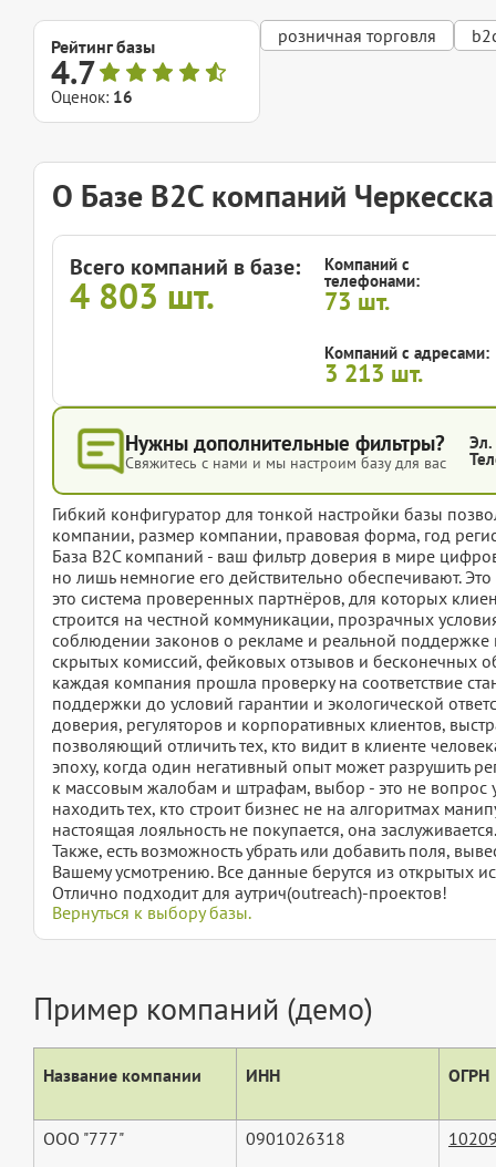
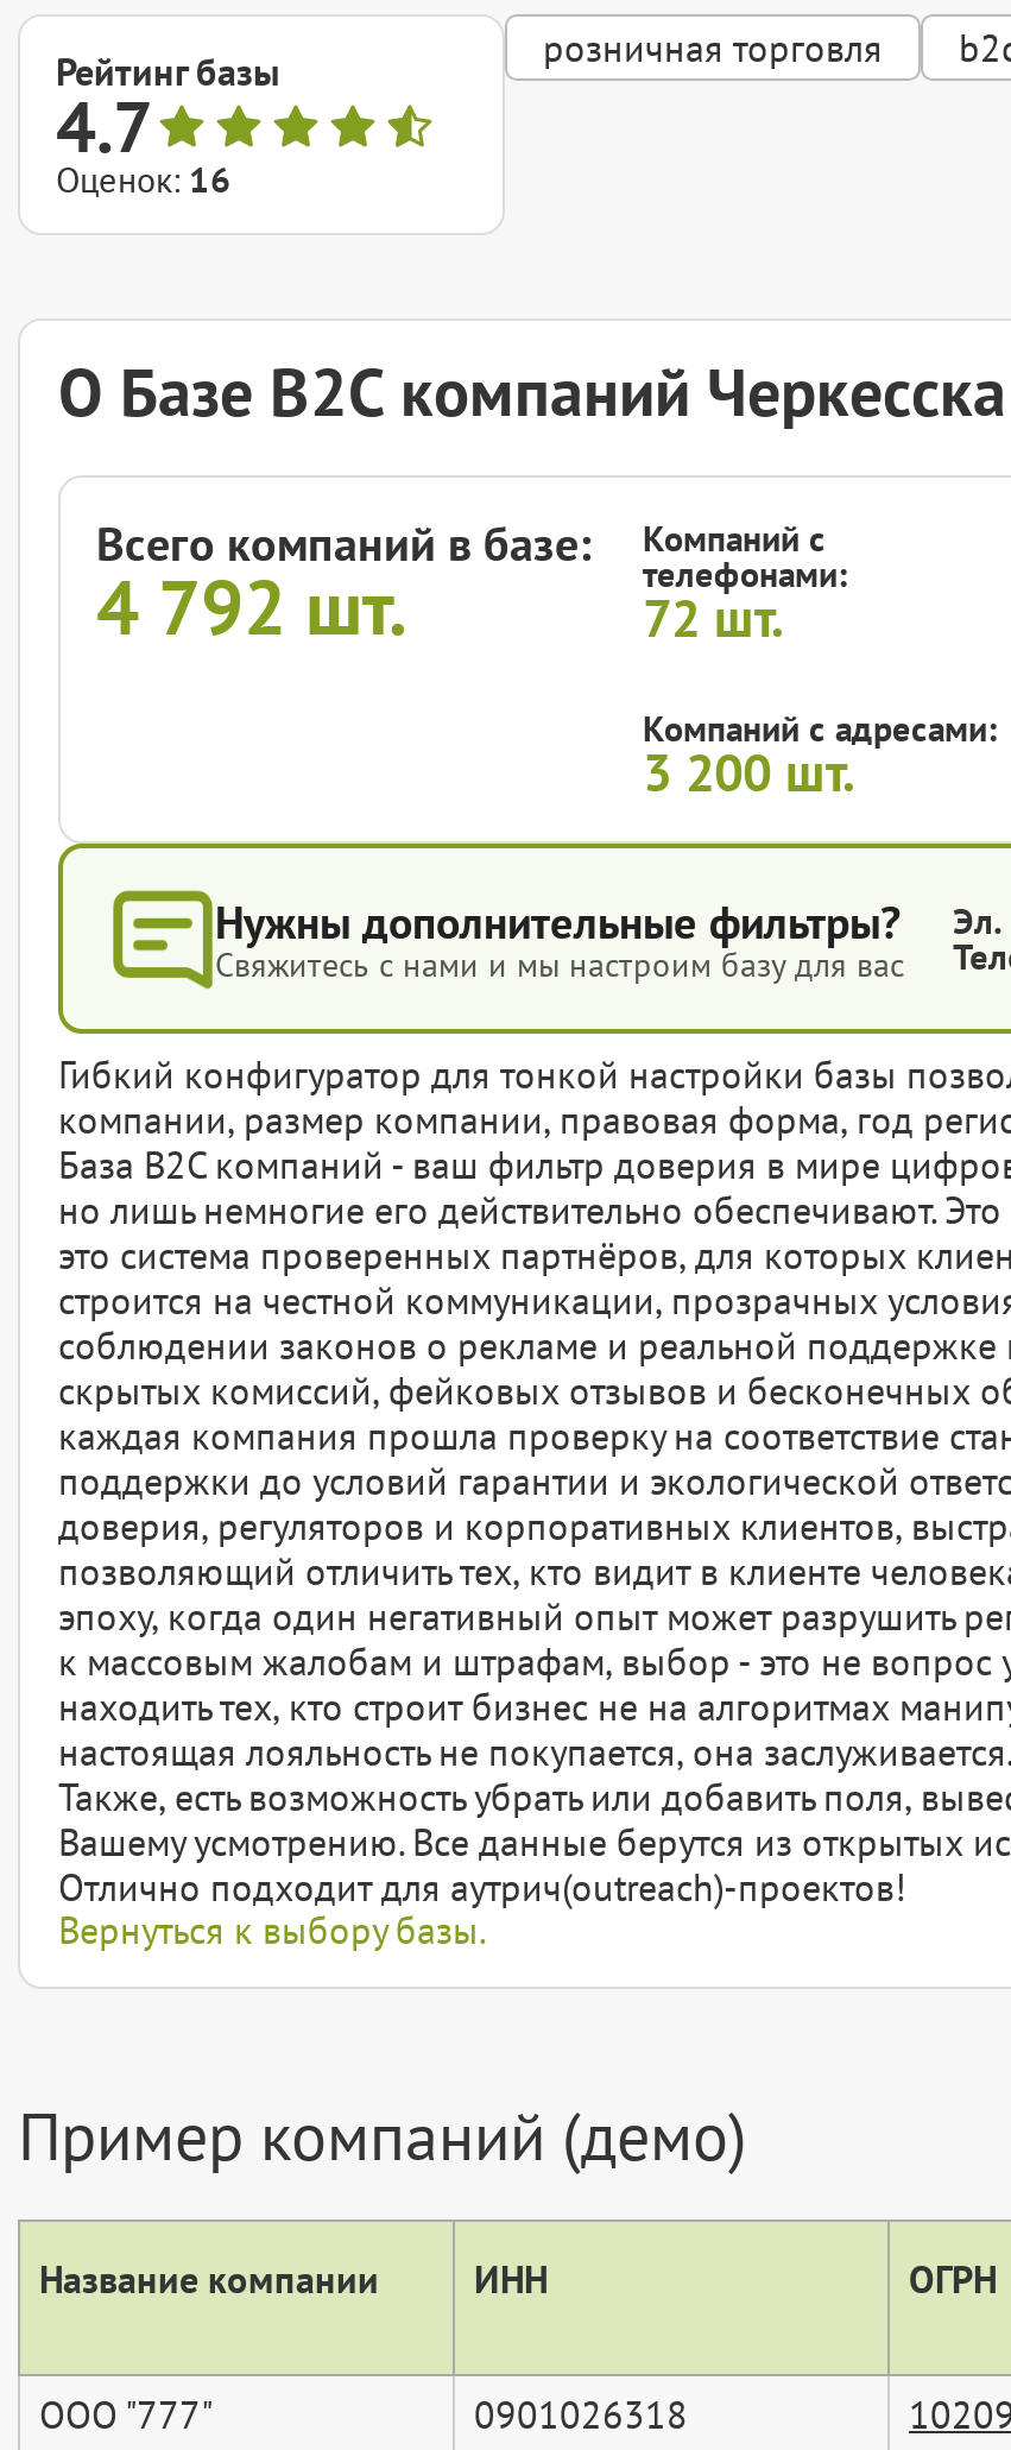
[70,272,215,319] 4 803шт. -> [96,556,407,656] 4 792шт.
[324,286,390,317] 73шт. -> [643,585,783,651] 72шт.
[324,357,423,388] 3 213шт. -> [643,739,854,805] 3 200шт.

